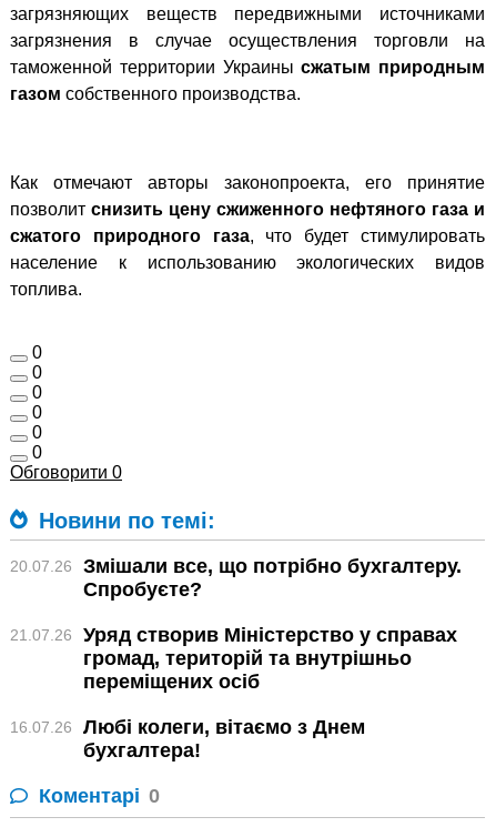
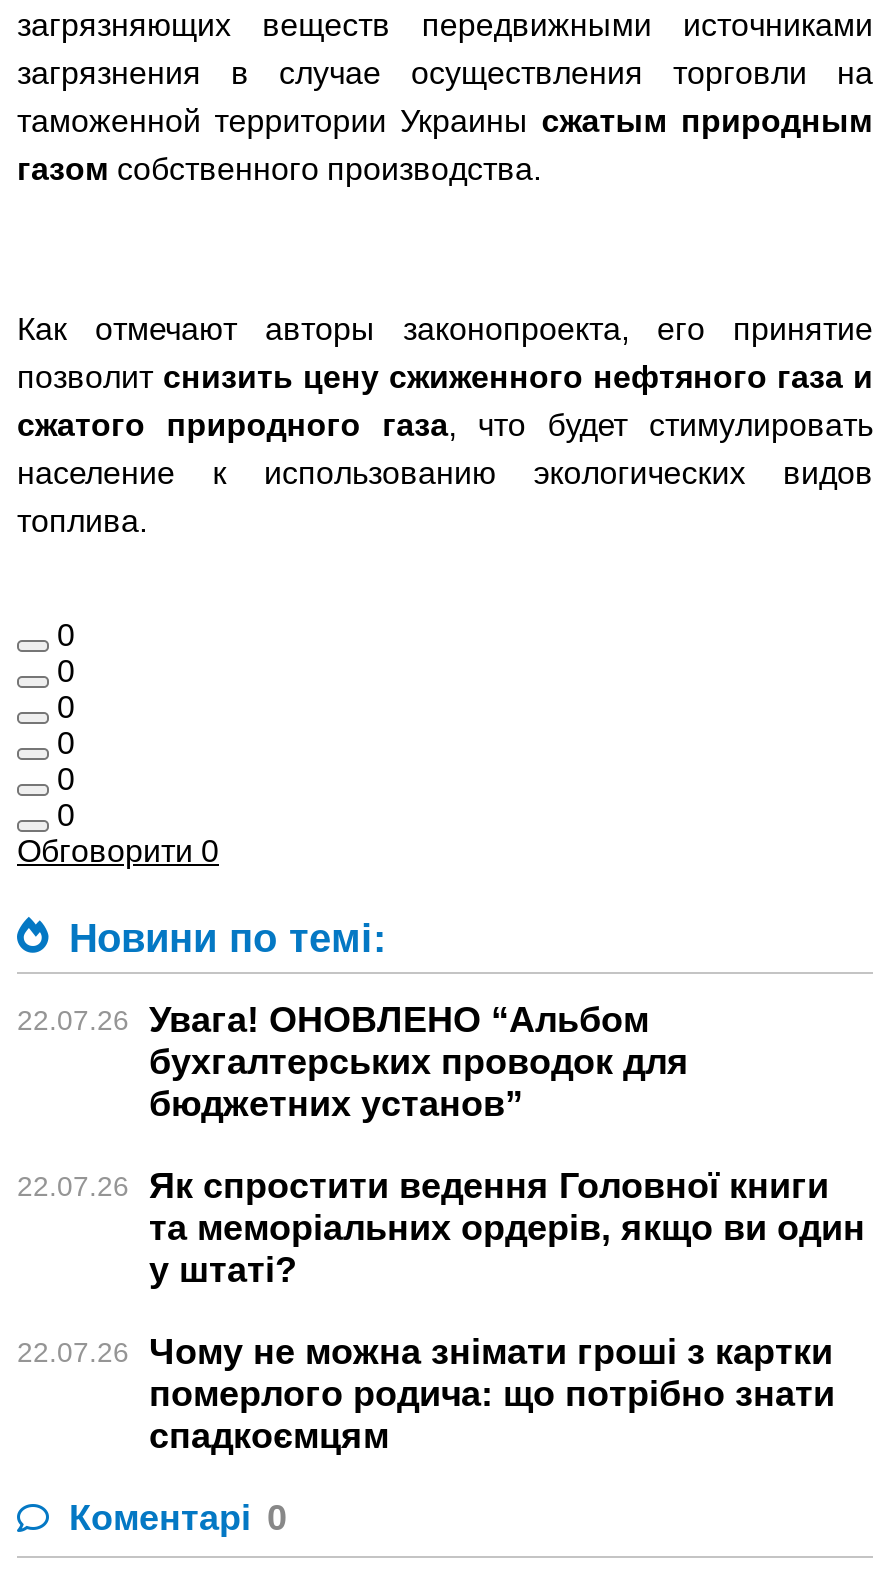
[10,555,462,600] 20.07.26 | Змішали все, що потрібно бухгалтеру. | Спробуєте? -> [17,1000,689,1124] 22.07.26 | Увага! ОНОВЛЕНО “Альбом | бухгалтерських проводок для | бюджетних установ”
[10,624,457,692] 21.07.26 | Уряд створив Міністерство у справах | громад, територій та внутрішньо | переміщених осіб -> [17,1166,865,1290] 22.07.26 | Як спростити ведення Головної книги | та меморіальних ордерів, якщо ви один | у штаті?
[10,716,365,761] 16.07.26 | Любі колеги, вітаємо з Днем | бухгалтера! -> [17,1332,835,1456] 22.07.26 | Чому не можна знімати гроші з картки | померлого родича: що потрібно знати | спадкоємцям

